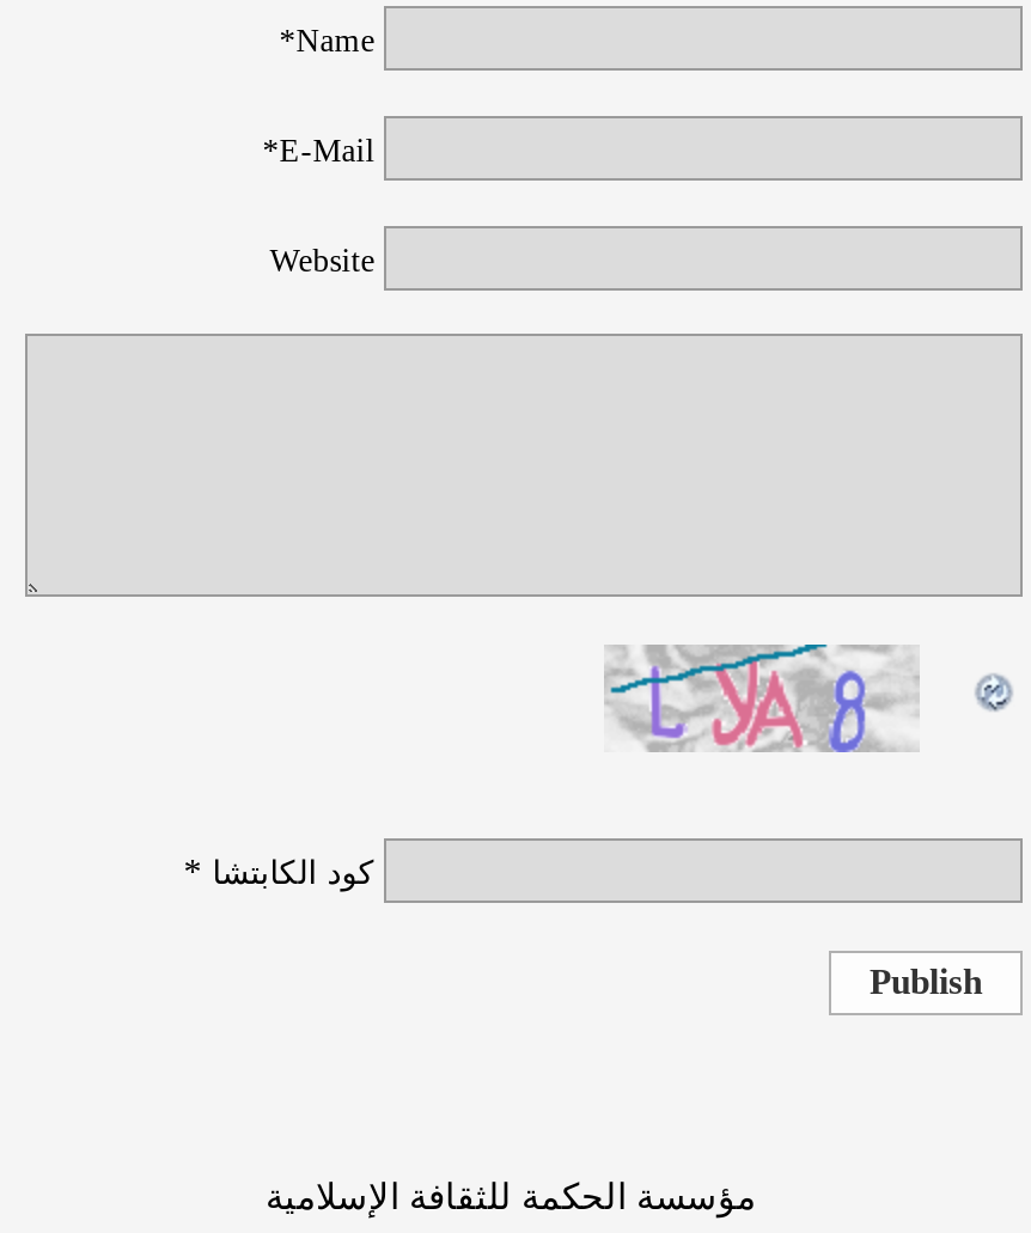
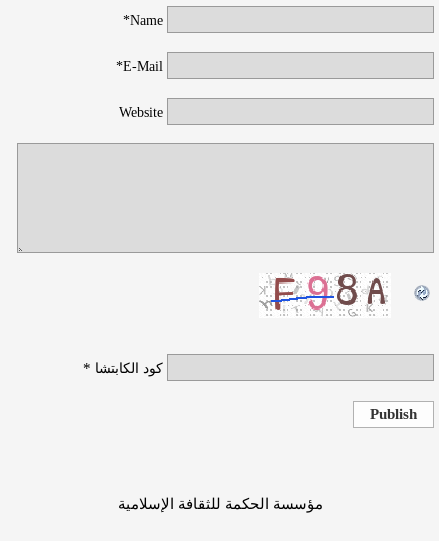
[602,641,922,756] [image] -> [259,273,391,319] [image]

